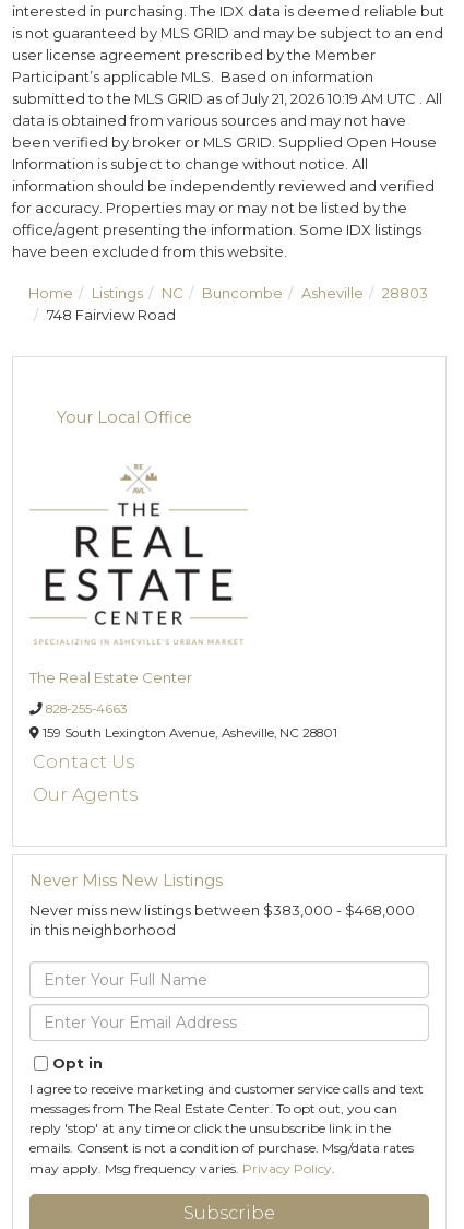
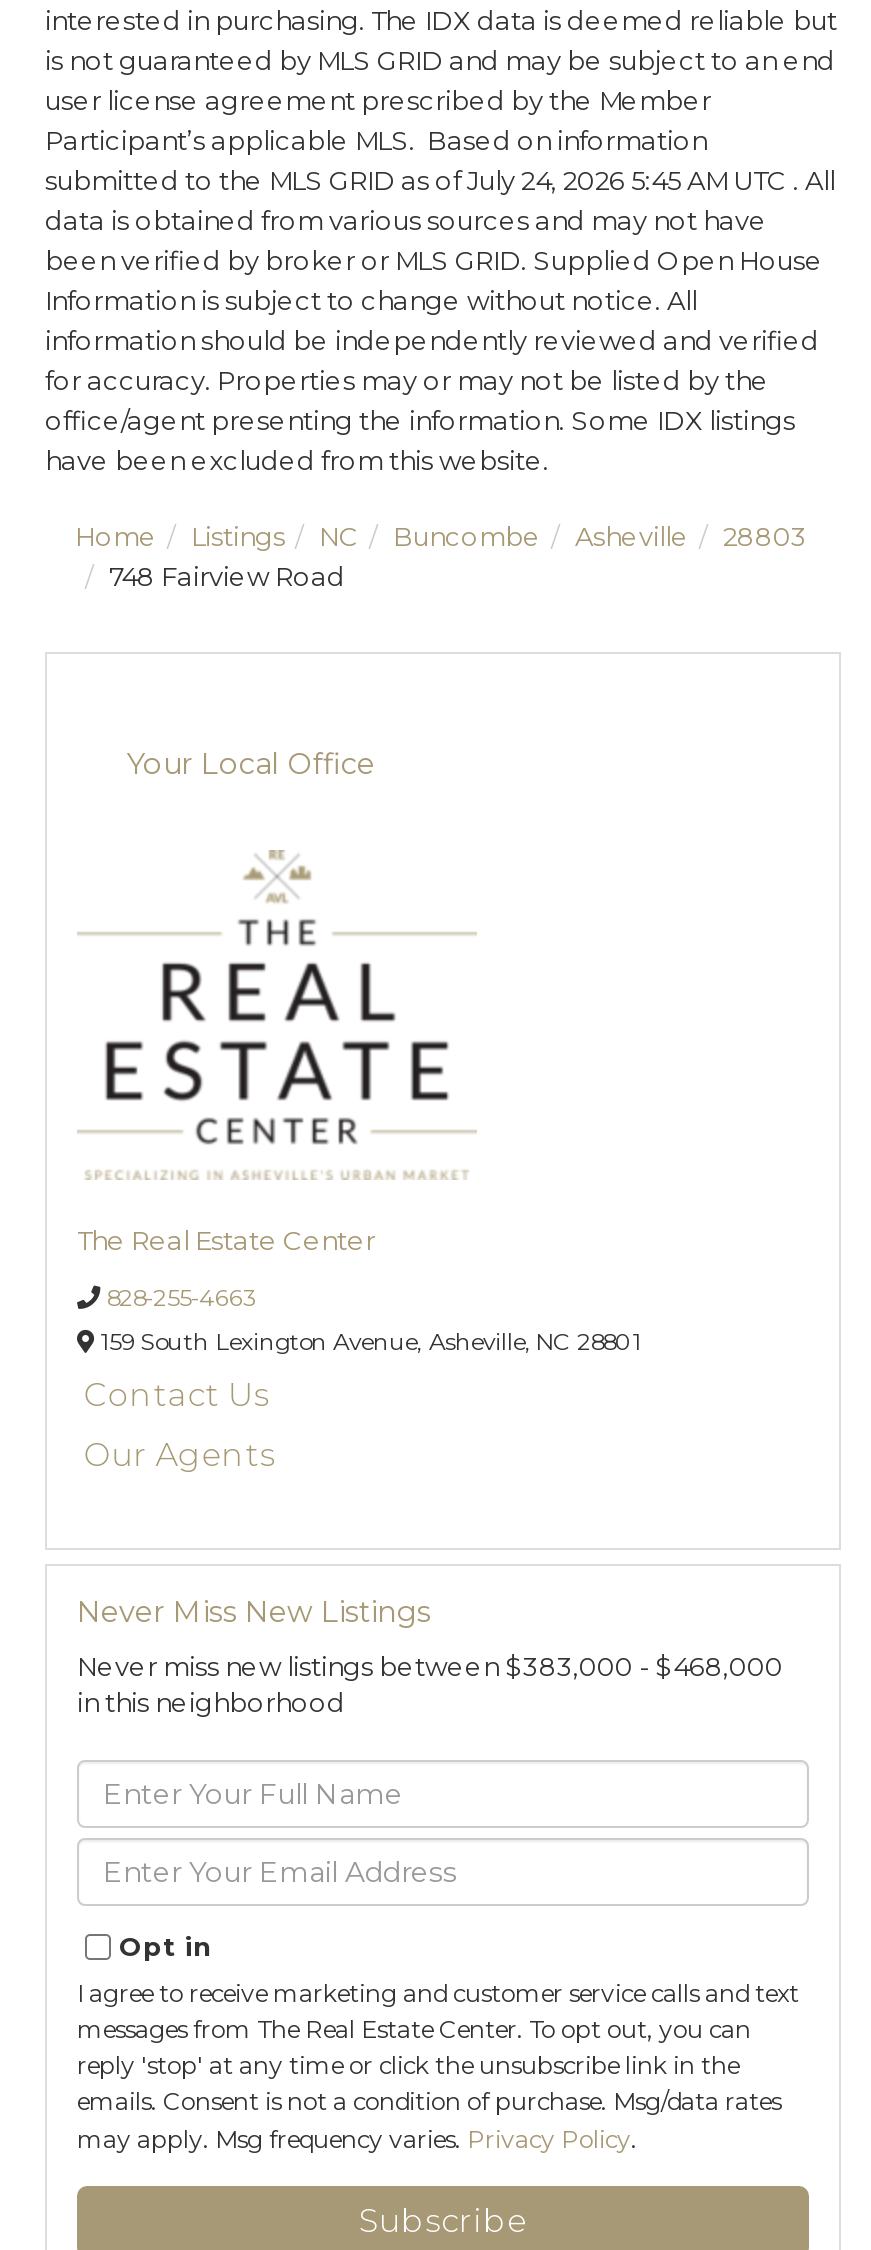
[12,90,442,107] submitted to the MLS GRID as of July 21, 2026 10:19 AM UTC . All -> [45,164,835,196] submitted to the MLS GRID as of July 24, 2026 5:45 AM UTC . All

